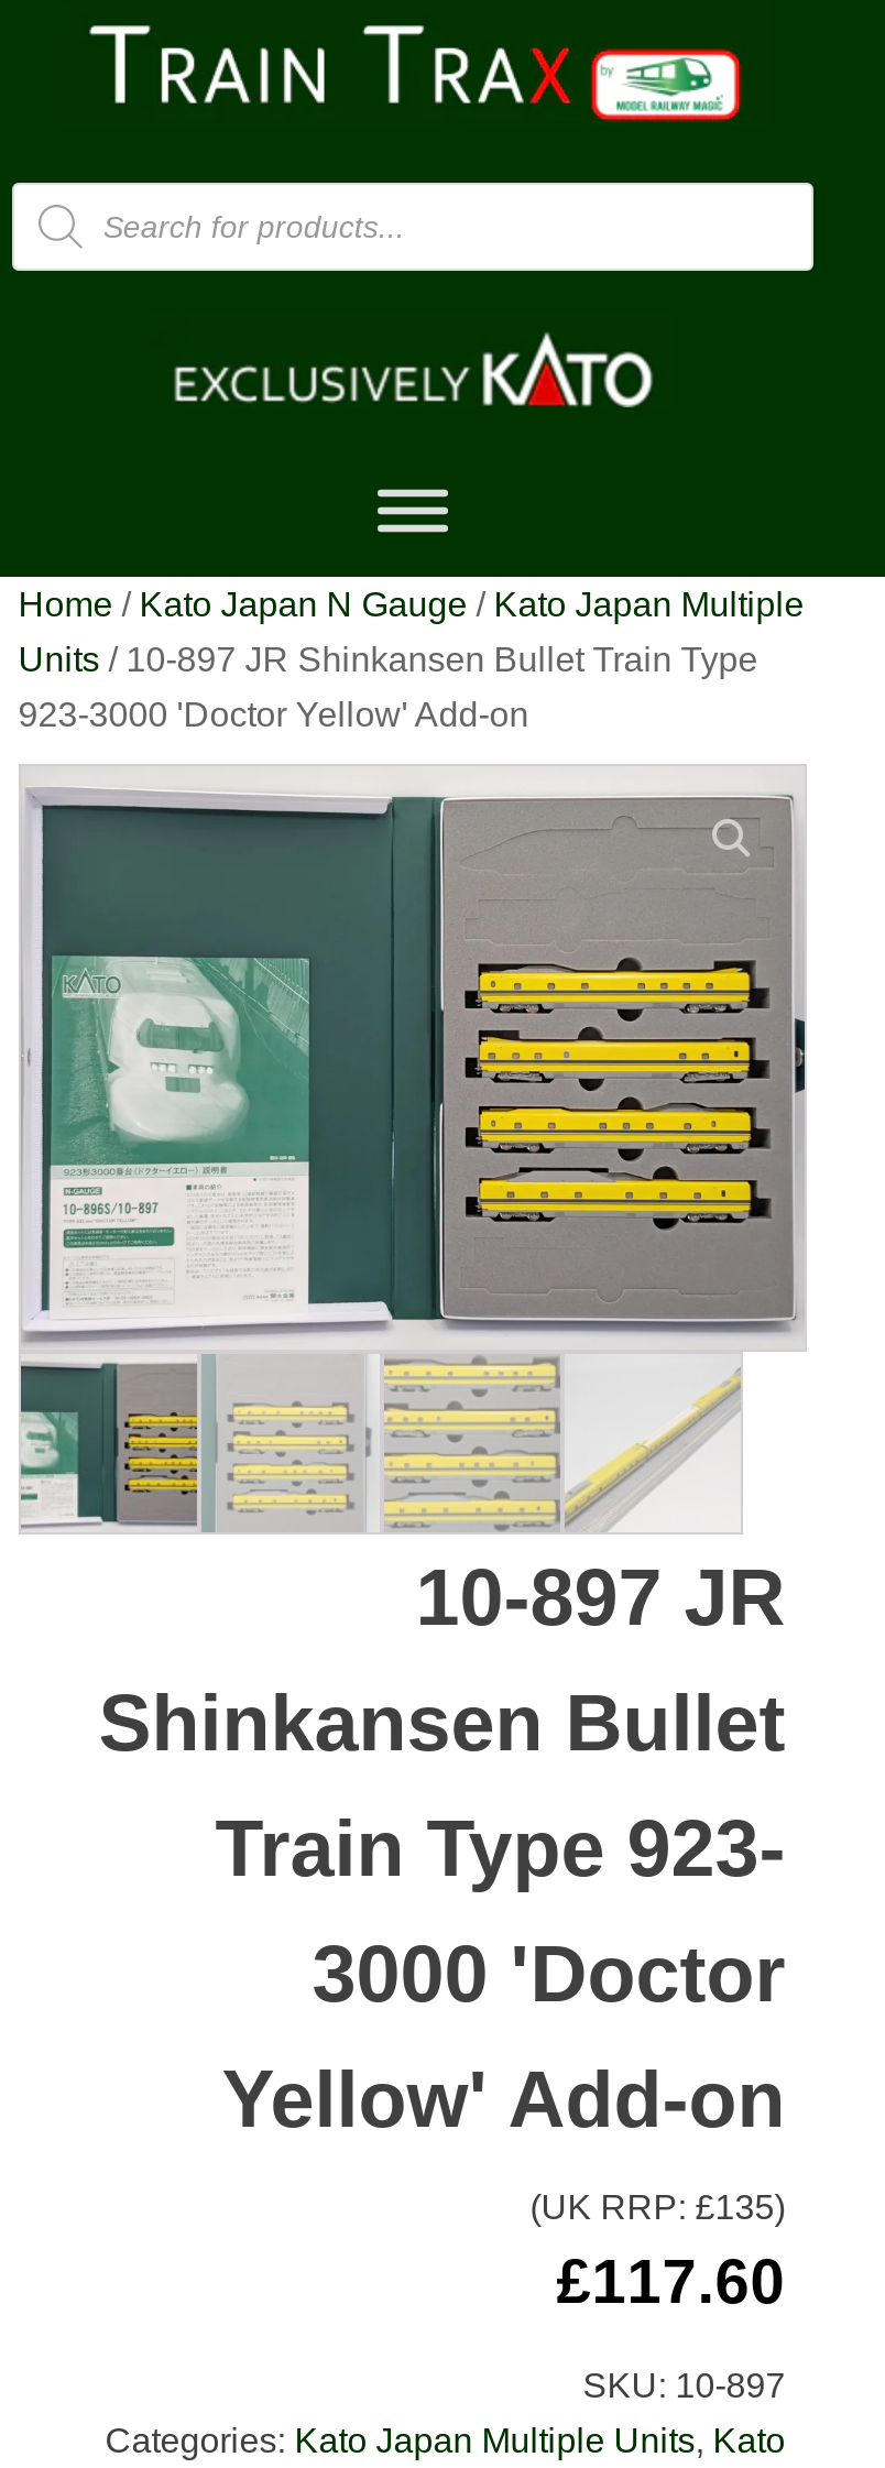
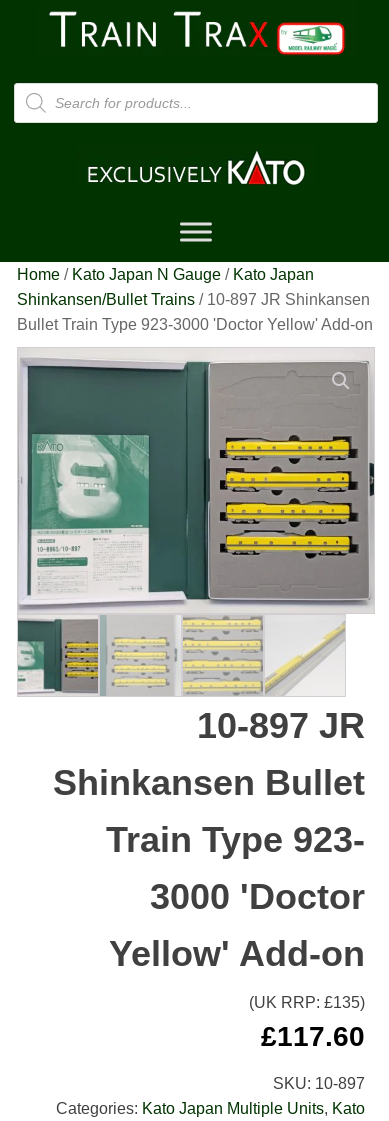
[18,586,804,623] Home / Kato Japan N Gauge / Kato Japan Multiple -> [17,266,314,283] Home / Kato Japan N Gauge / Kato Japan
[18,641,758,678] Units / 10-897 JR Shinkansen Bullet Train Type -> [17,291,370,308] Shinkansen/Bullet Trains / 10-897 JR Shinkansen
[18,696,529,733] 923-3000 'Doctor Yellow' Add-on -> [17,316,373,333] Bullet Train Type 923-3000 'Doctor Yellow' Add-on

